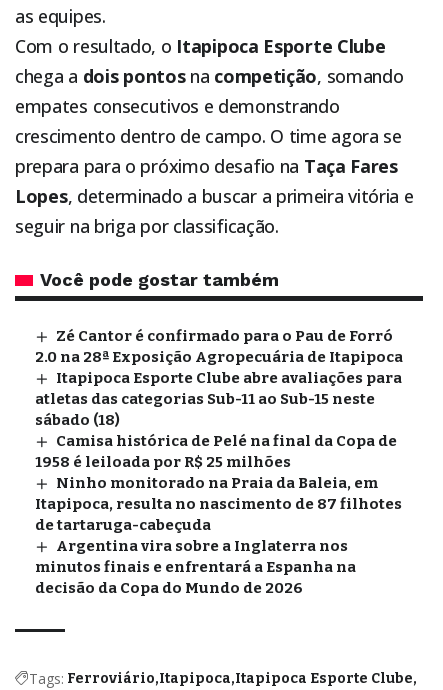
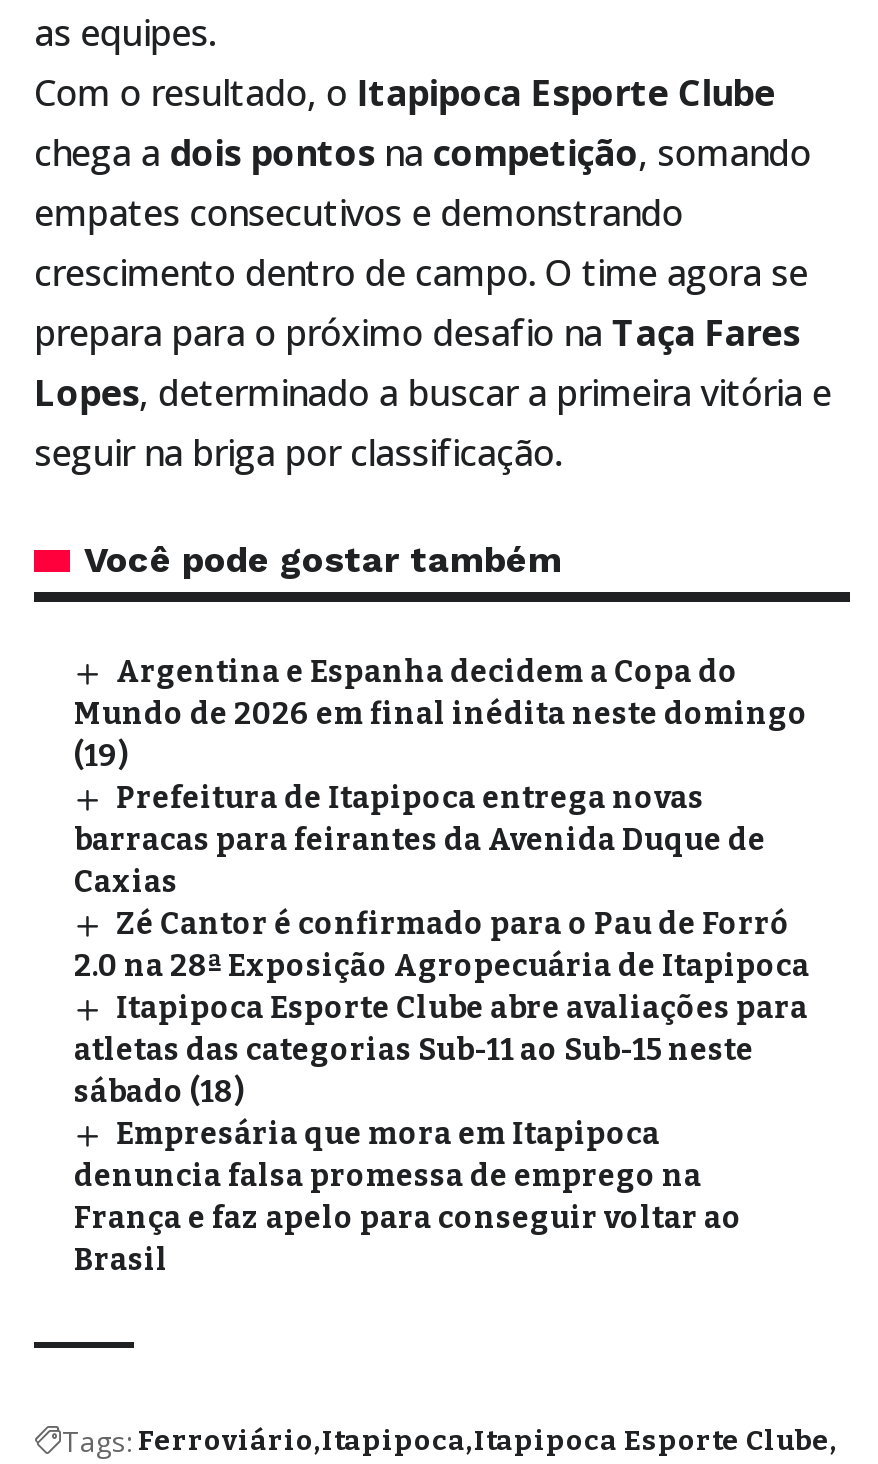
none -> [74,654,808,900] Argentina e Espanha decidem a Copa do | Mundo de 2026 em final inédita neste domingo | (19) | Prefeitura de Itapipoca entrega novas | barracas para feirantes da Avenida Duque de | Caxias
moved [35,327,402,429] -> [74,906,808,1110]: Zé Cantor é confirmado para o Pau de Forró | Itapipoca Esporte Clube abre avaliações para | atletas das categorias Sub-11 ao Sub-15 neste | sábado (18)
[35,432,402,597] Camisa histórica de Pelé na final da Copa de | 1958 é leiloada por R$ 25 milhões | Ninho monitorado na Praia da Baleia, em | Itapipoca, resulta no nascimento de 87 filhotes | de tartaruga-cabeçuda | Argentina vira sobre a Inglaterra nos | minutos finais e enfrentará a Espanha na | decisão da Copa do Mundo de 2026 -> [74,1116,742,1278] Empresária que mora em Itapipoca | denuncia falsa promessa de emprego na | França e faz apelo para conseguir voltar ao | Brasil

